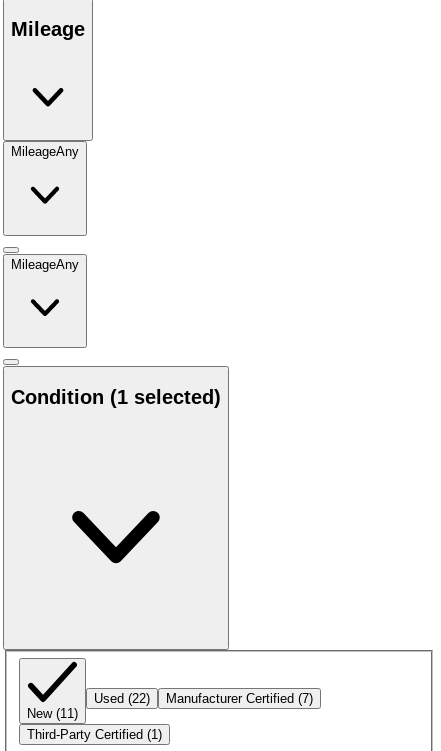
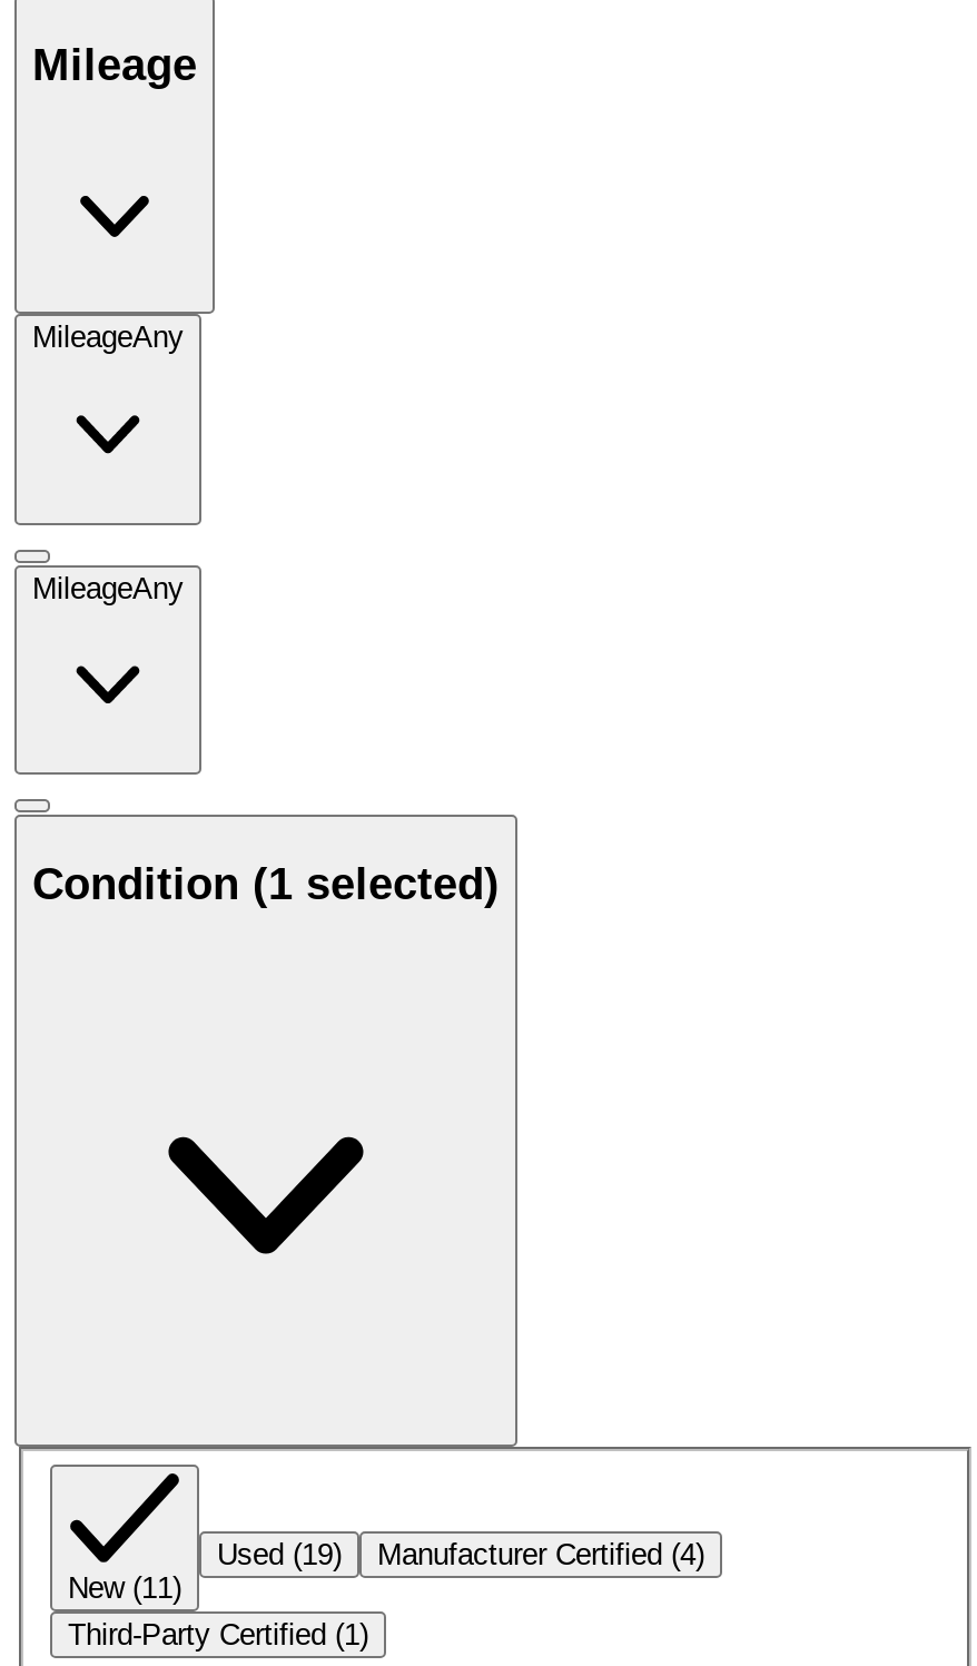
[94,691,150,706] Used (22) -> [217,1539,342,1572] Used (19)
[166,691,313,706] Manufacturer Certified (7) -> [377,1539,704,1572] Manufacturer Certified (4)

